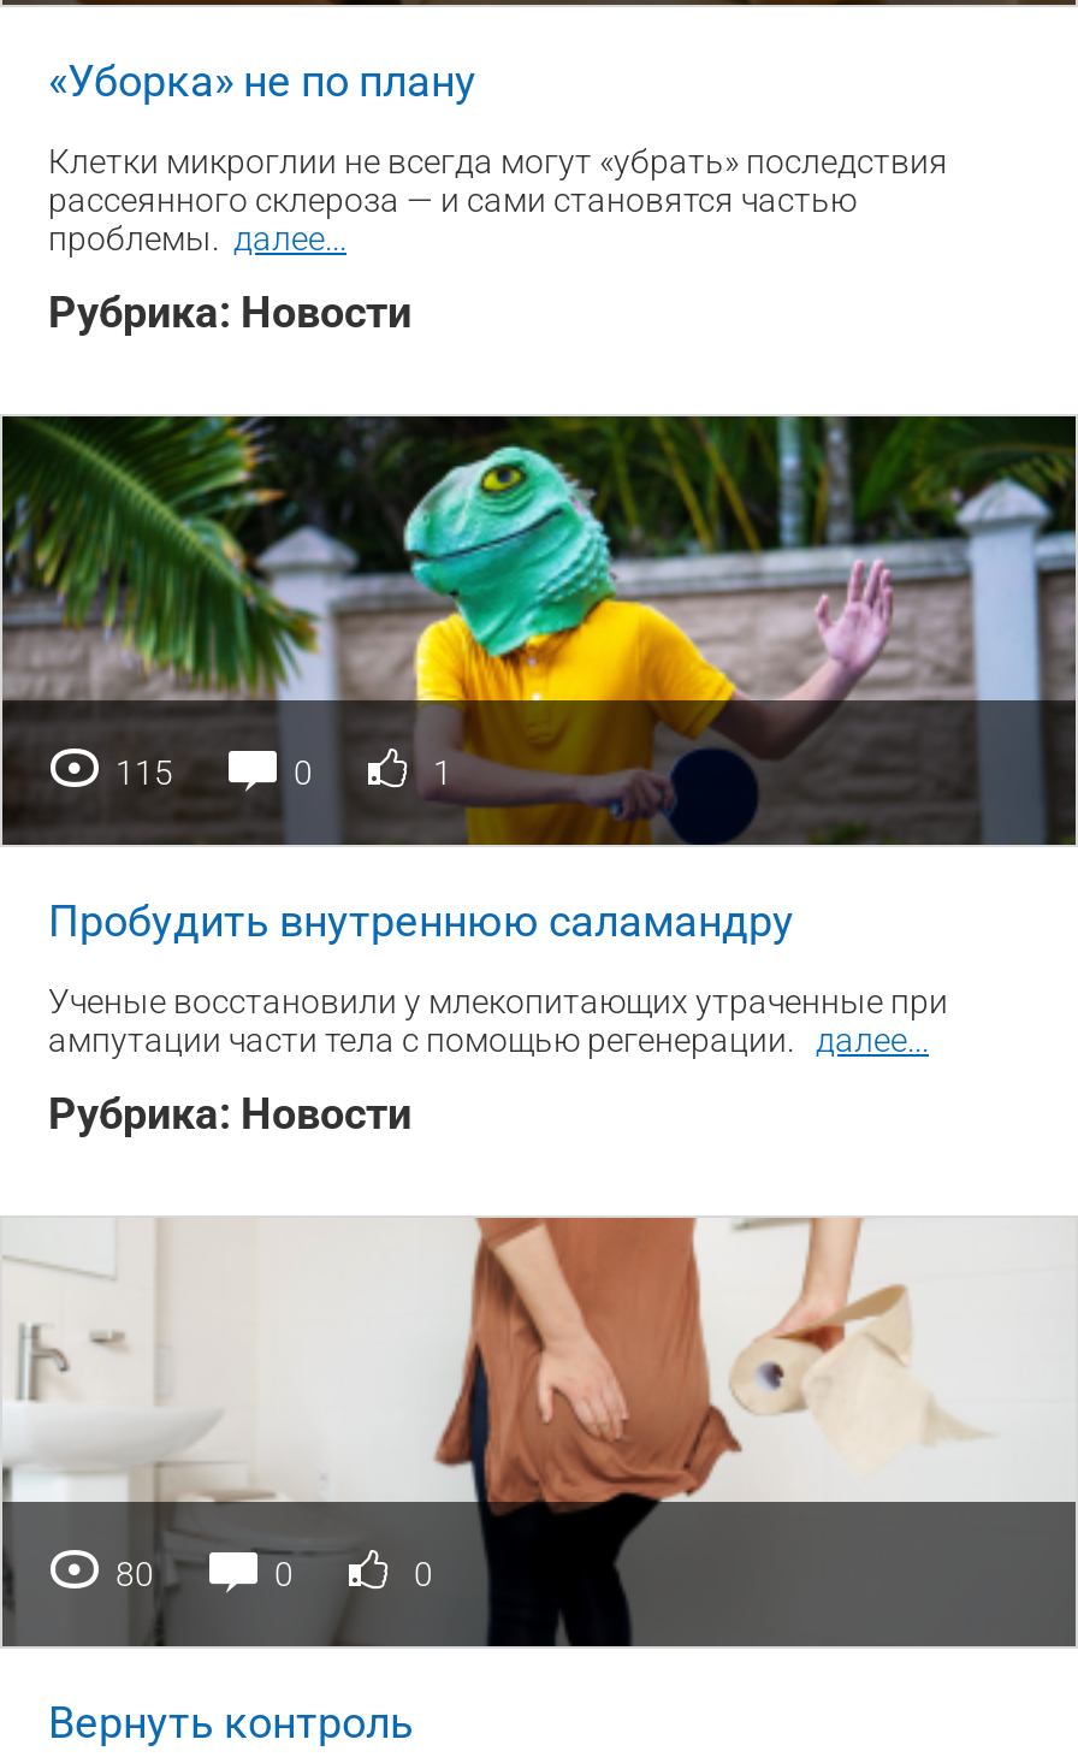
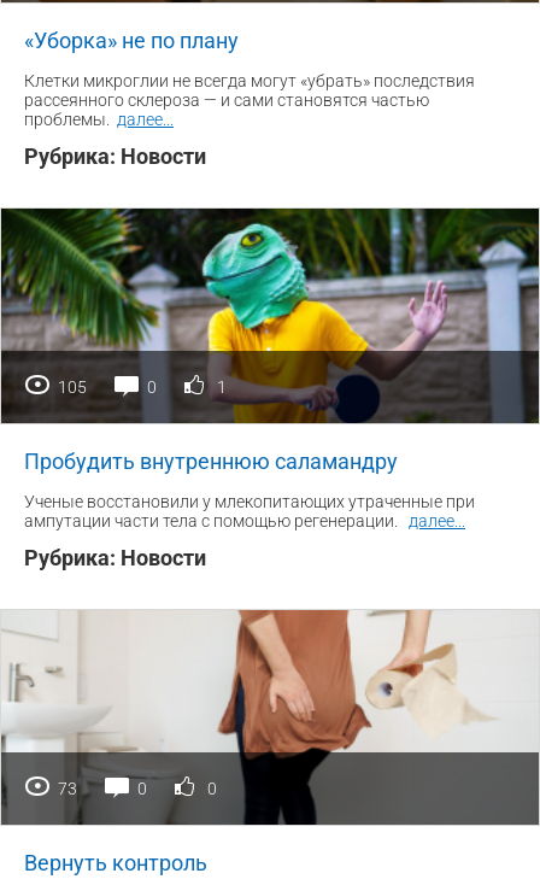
[115,754,173,792] 115 -> [58,378,87,397] 105
[115,1555,154,1594] 80 -> [58,779,77,798] 73

